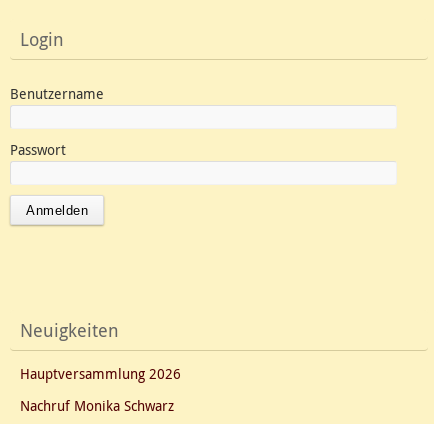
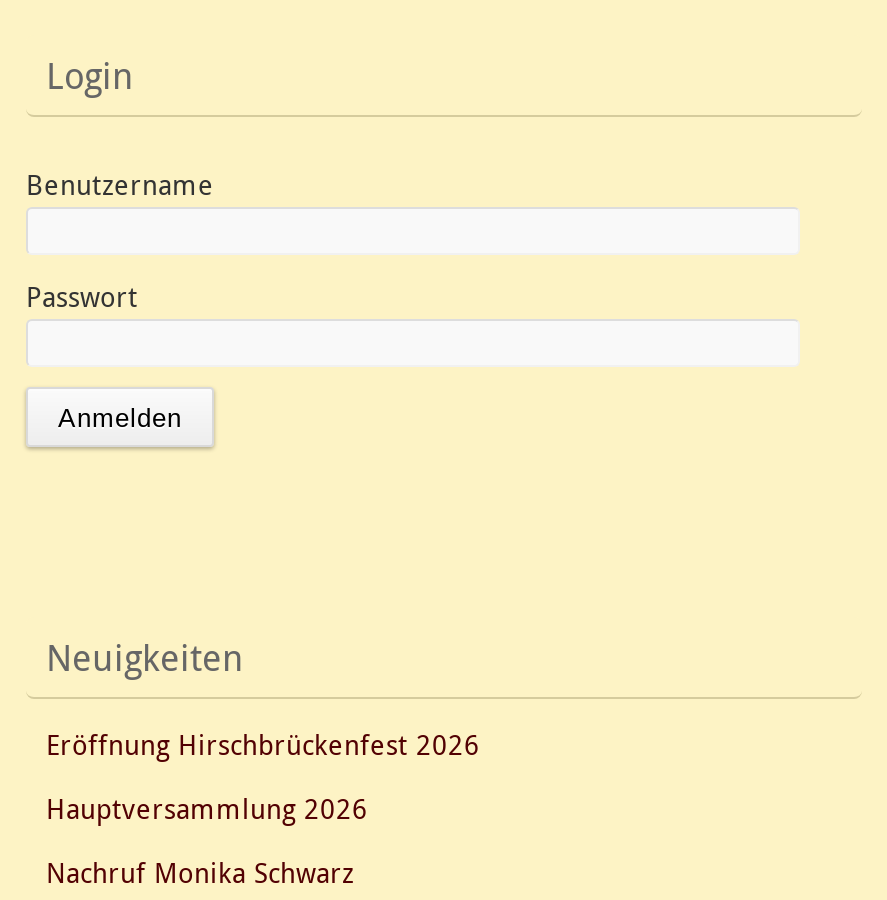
none -> [46,727,480,763] Eröffnung Hirschbrückenfest 2026

